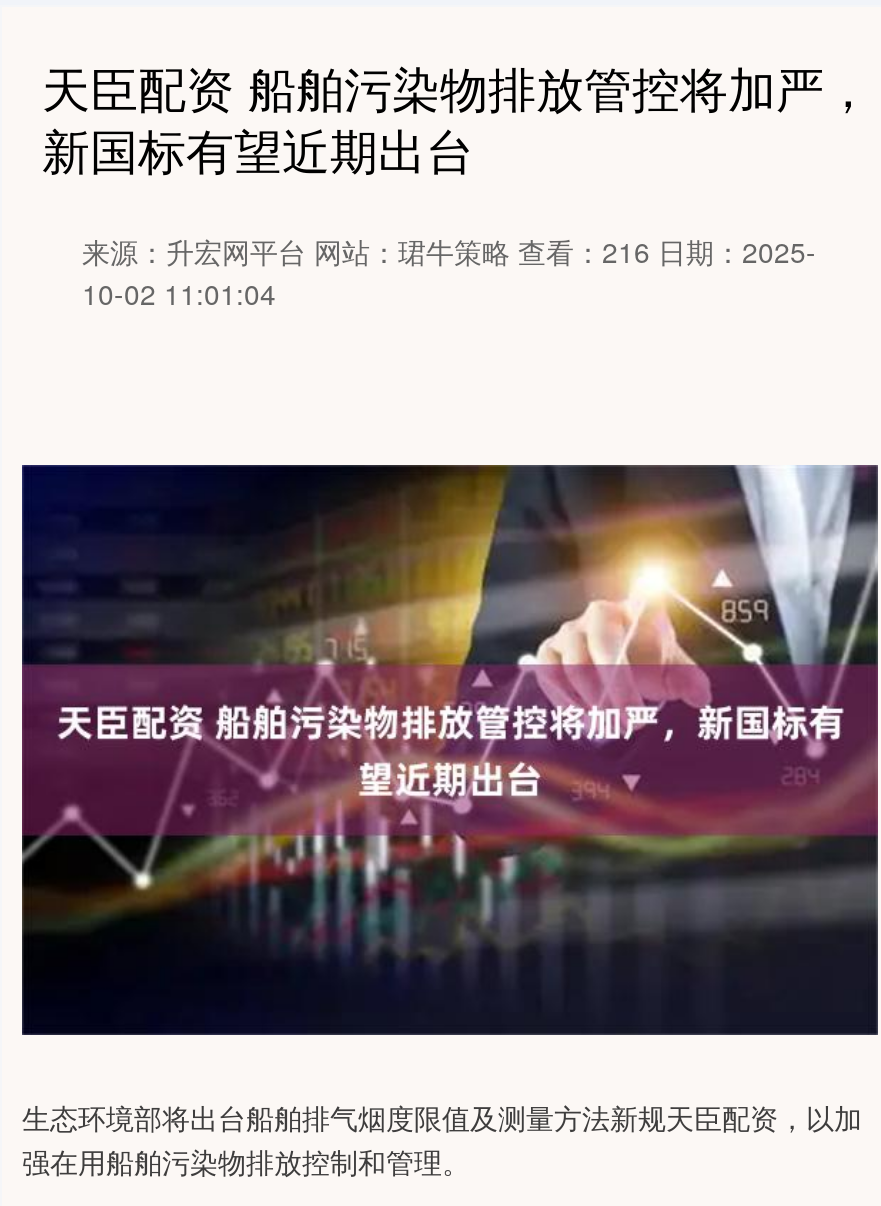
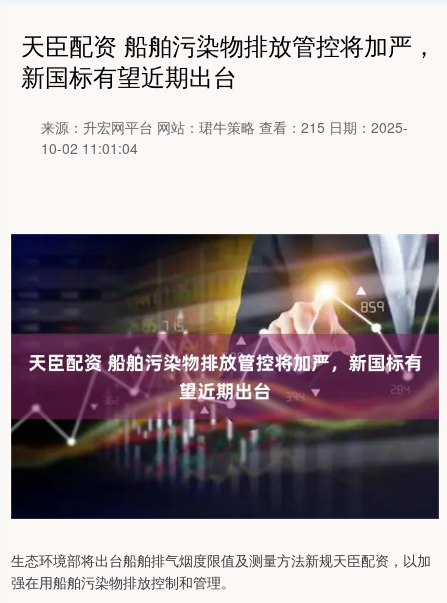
[82,231,816,271] 来源：升宏网平台网站：珺牛策略 查看：216 日期：2025- -> [41,117,408,137] 来源：升宏网平台网站：珺牛策略 查看：215 日期：2025-

